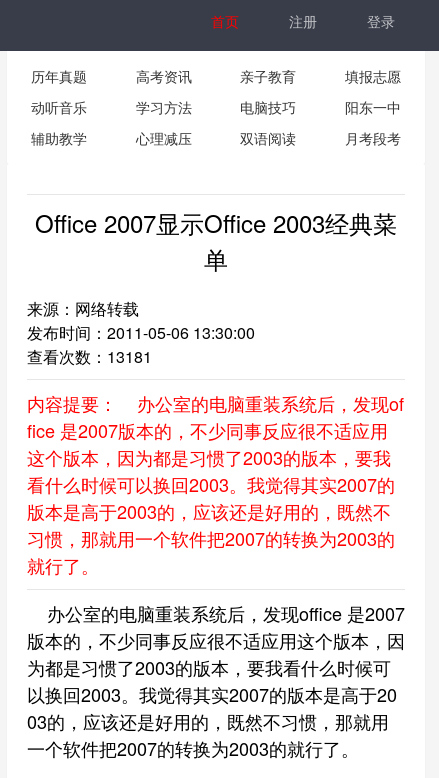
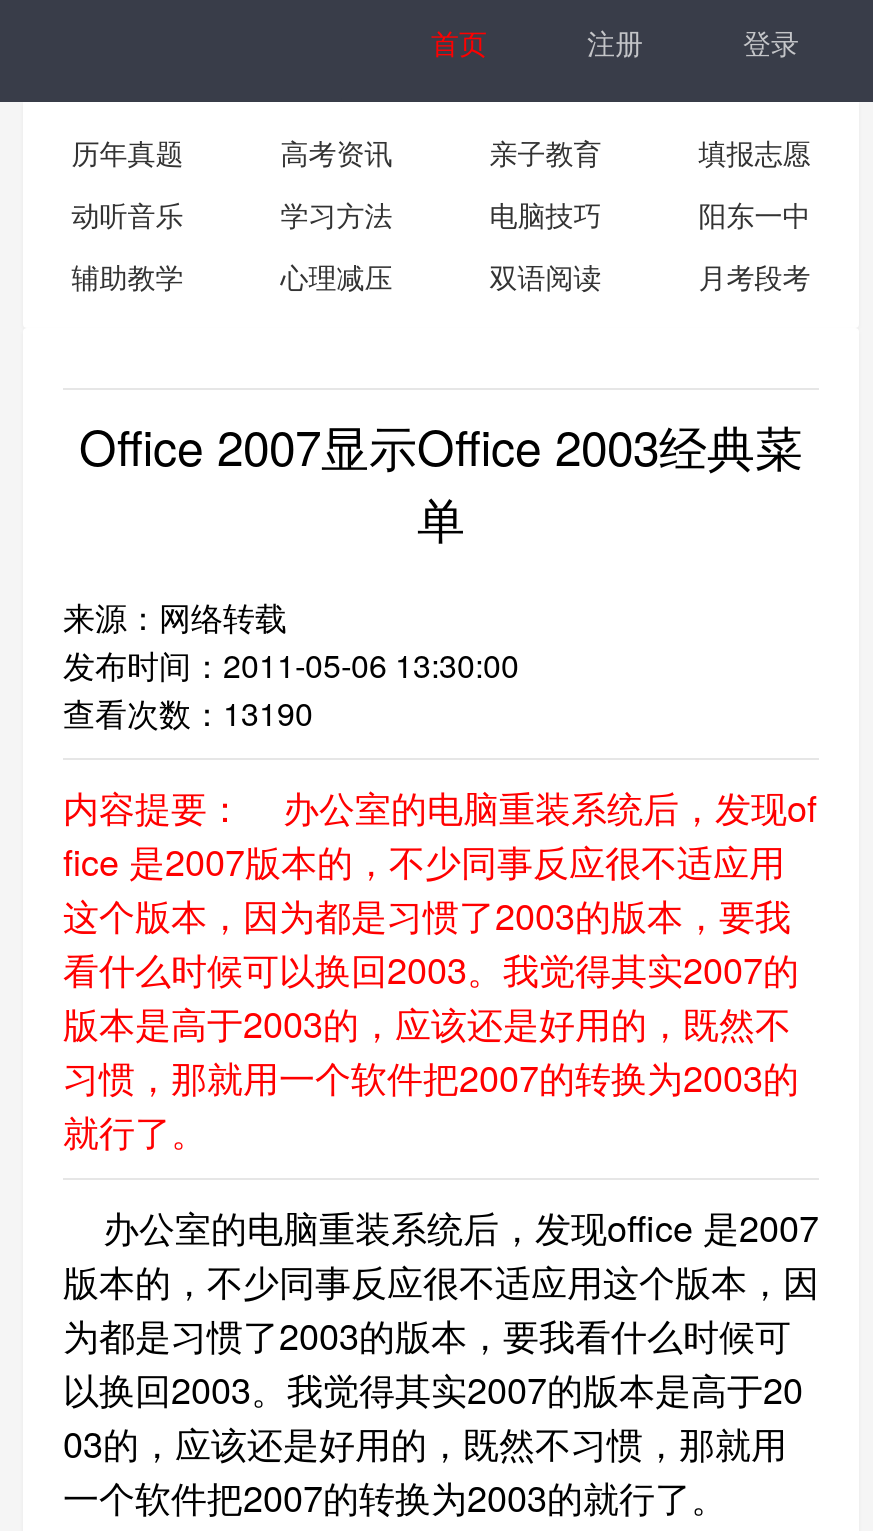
[27,345,152,368] 查看次数：13181 -> [63,690,313,736] 查看次数：13190

